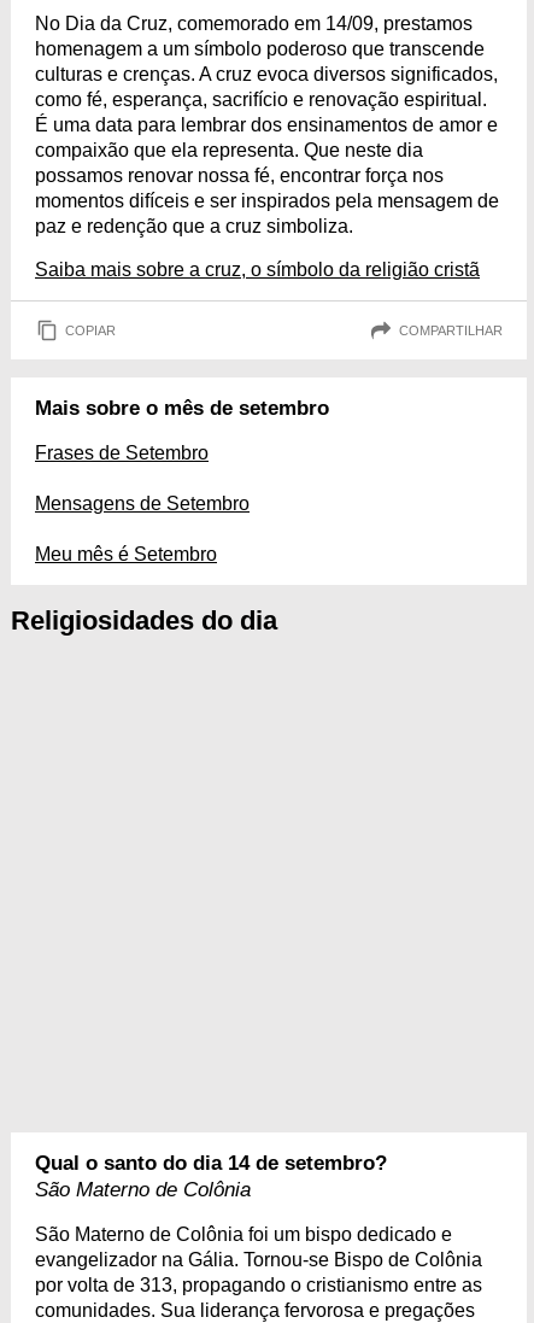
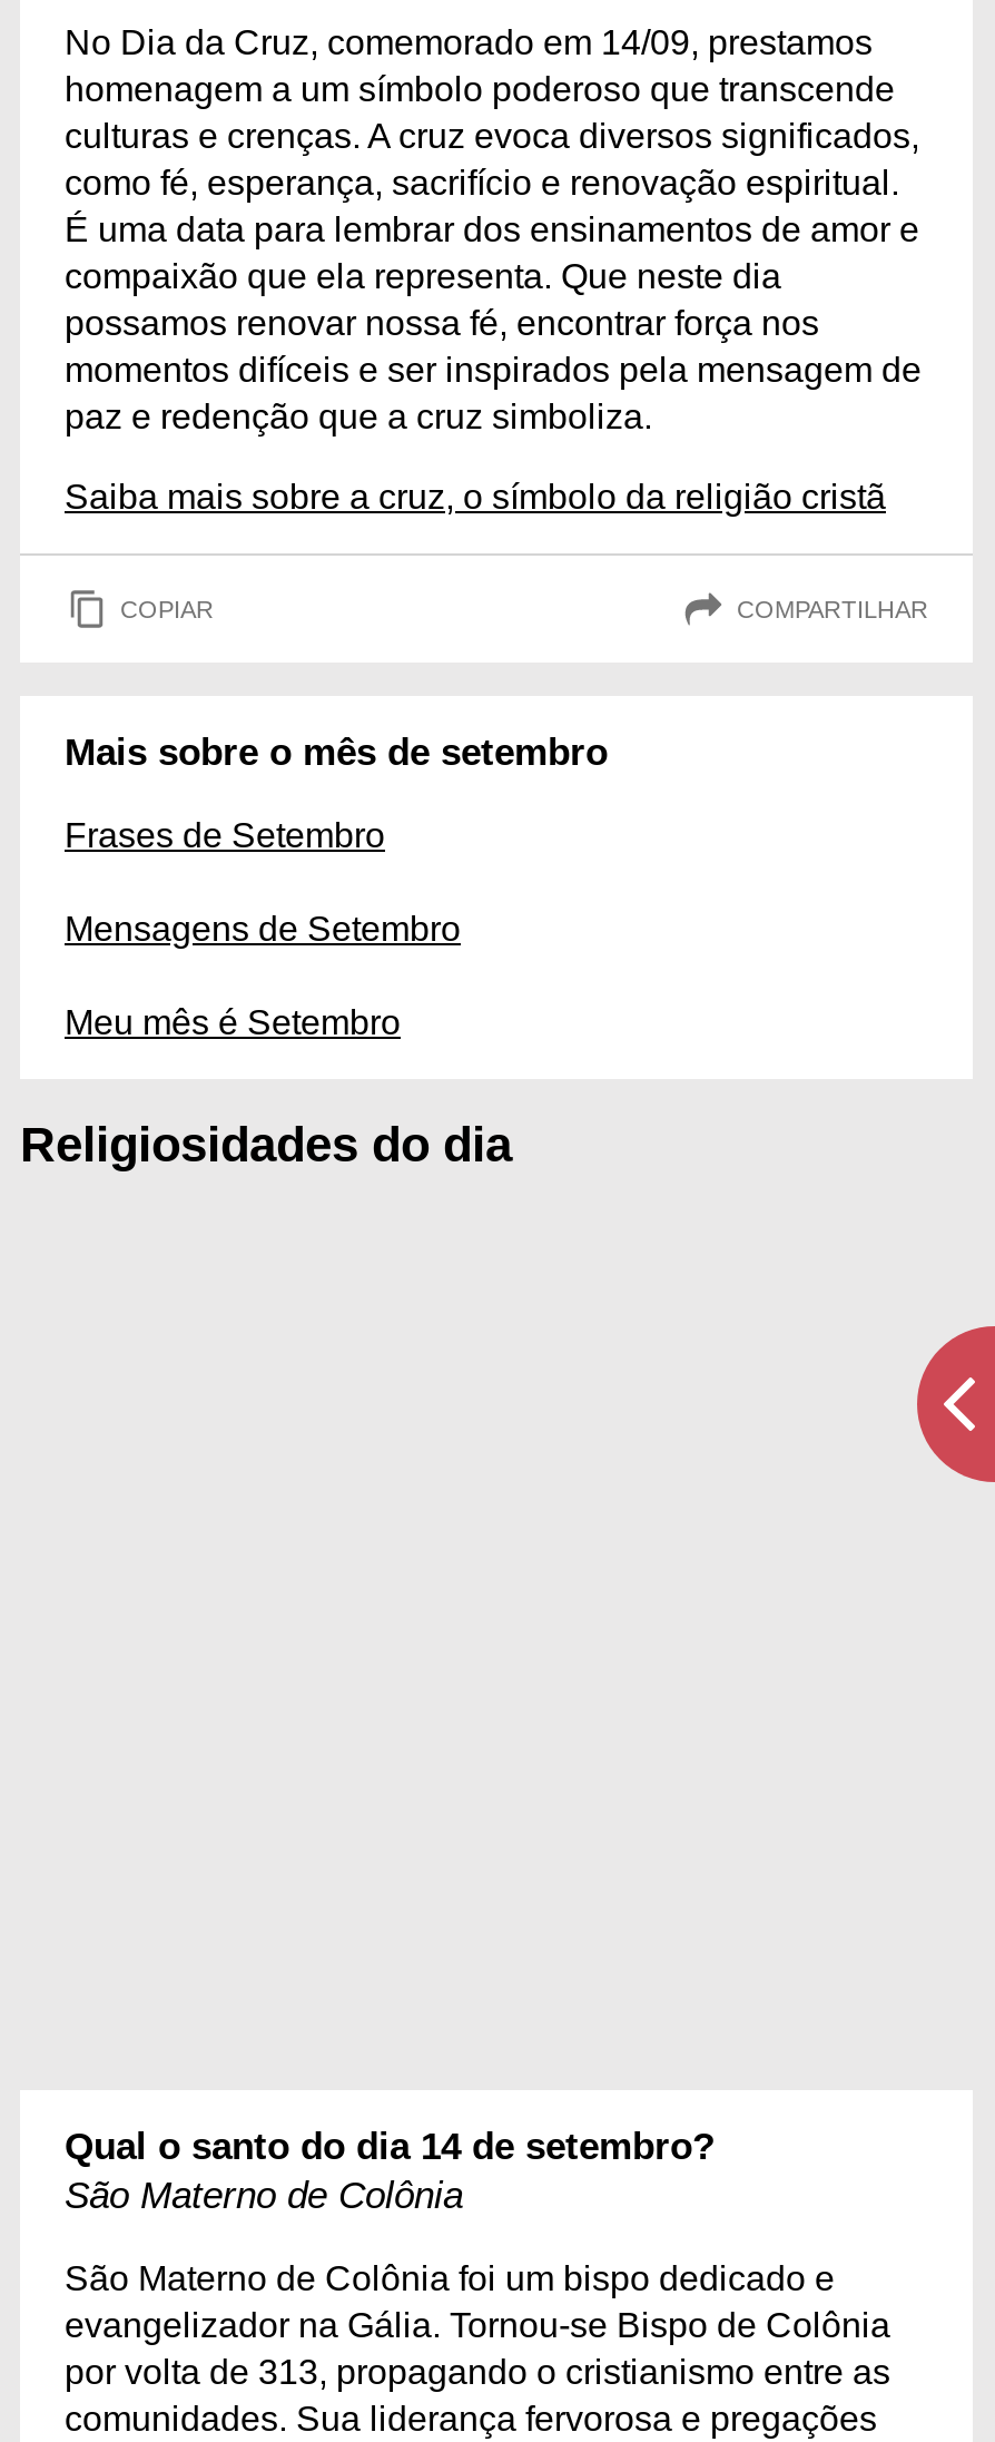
none -> [915,1324,988,1484] [image]

